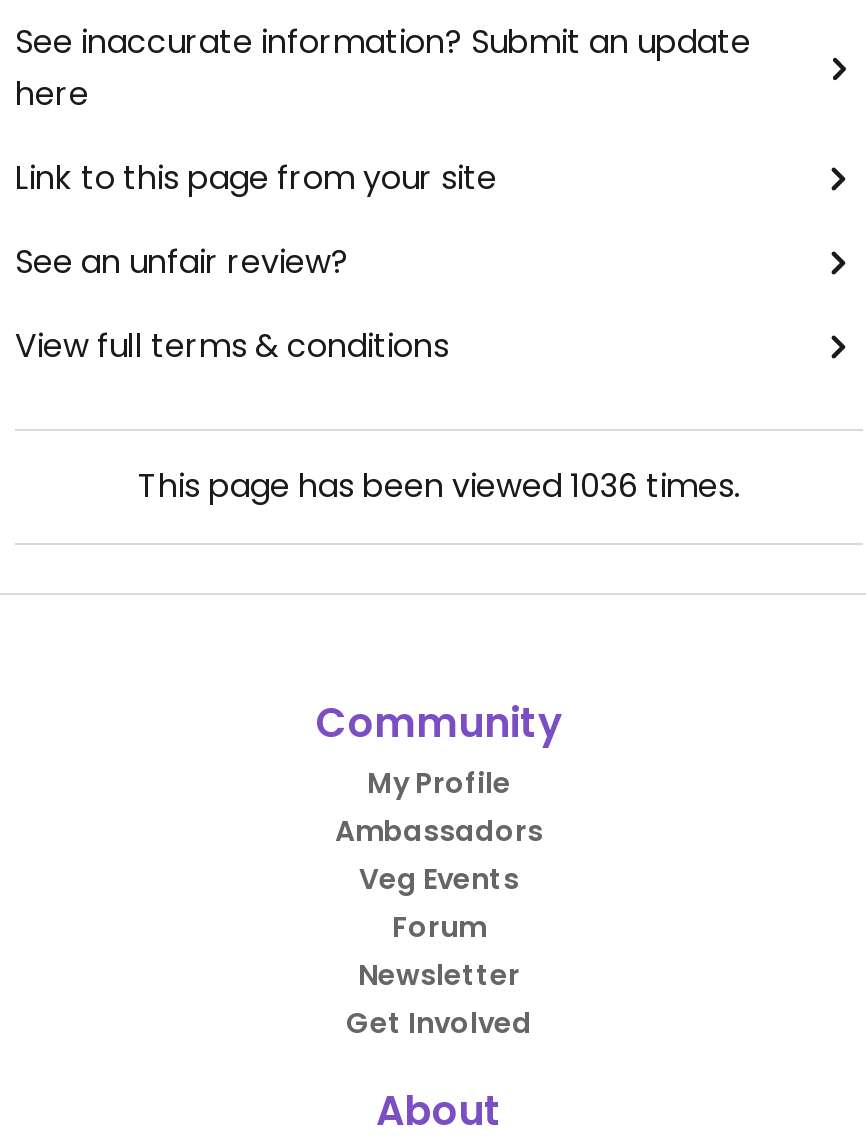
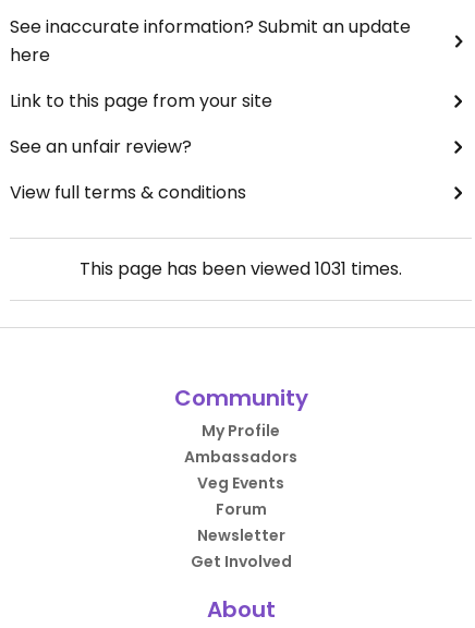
[138,463,740,509] This page has been viewed 1036 times. -> [80,256,402,281] This page has been viewed 1031 times.

